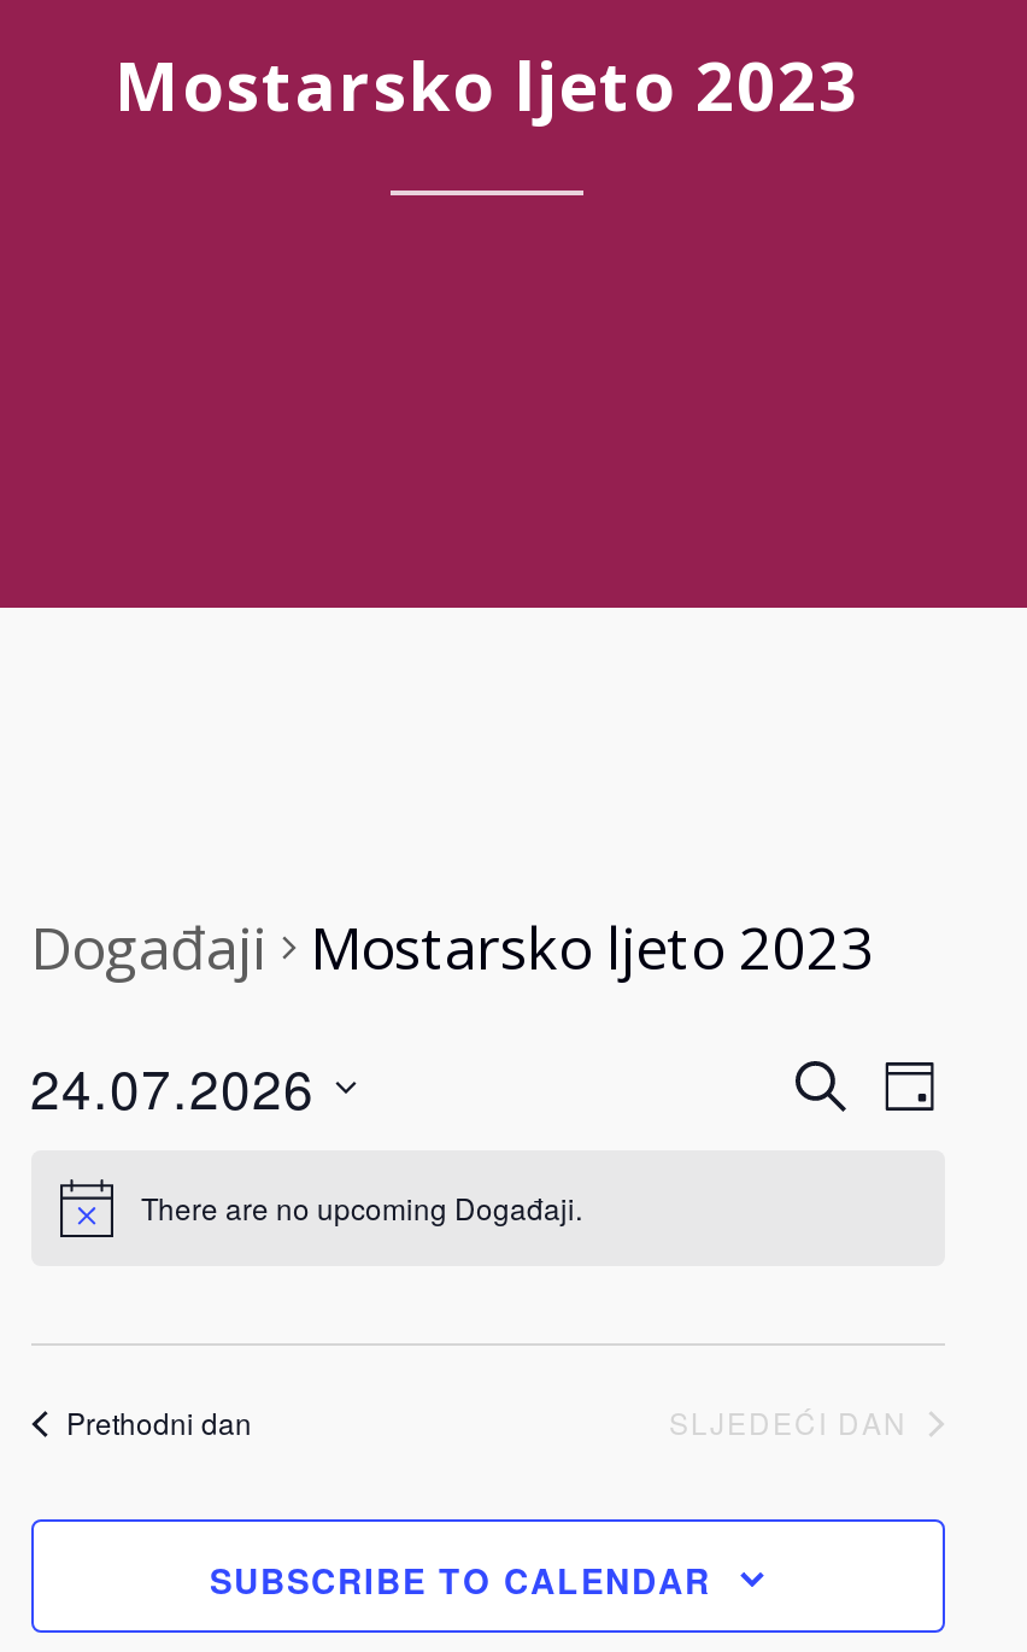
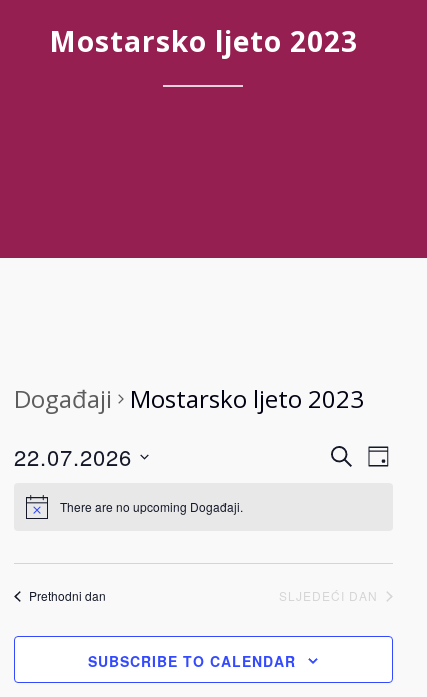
[30,1049,315,1124] 24.07.2026 -> [13,441,131,472] 22.07.2026

